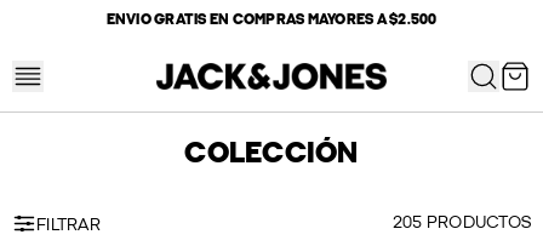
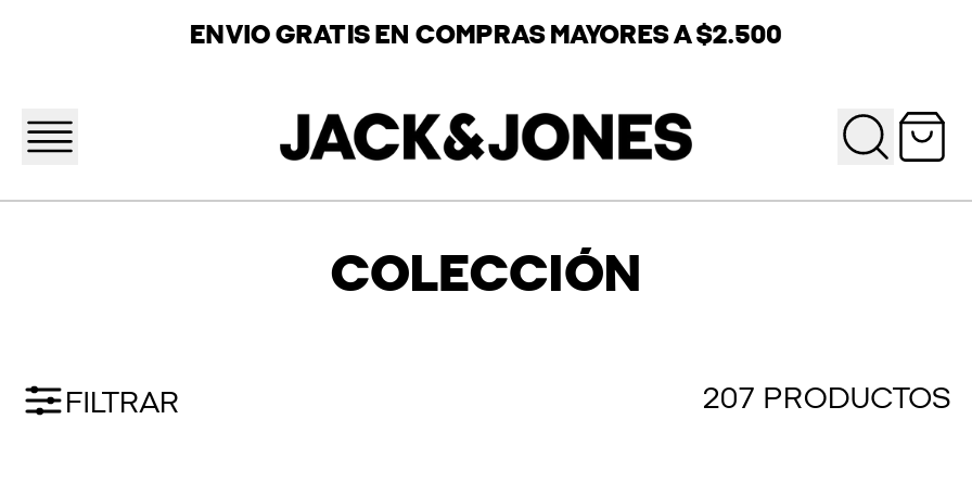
[392,212,531,233] 205 PRODUCTOS -> [703,380,950,417] 207 PRODUCTOS

